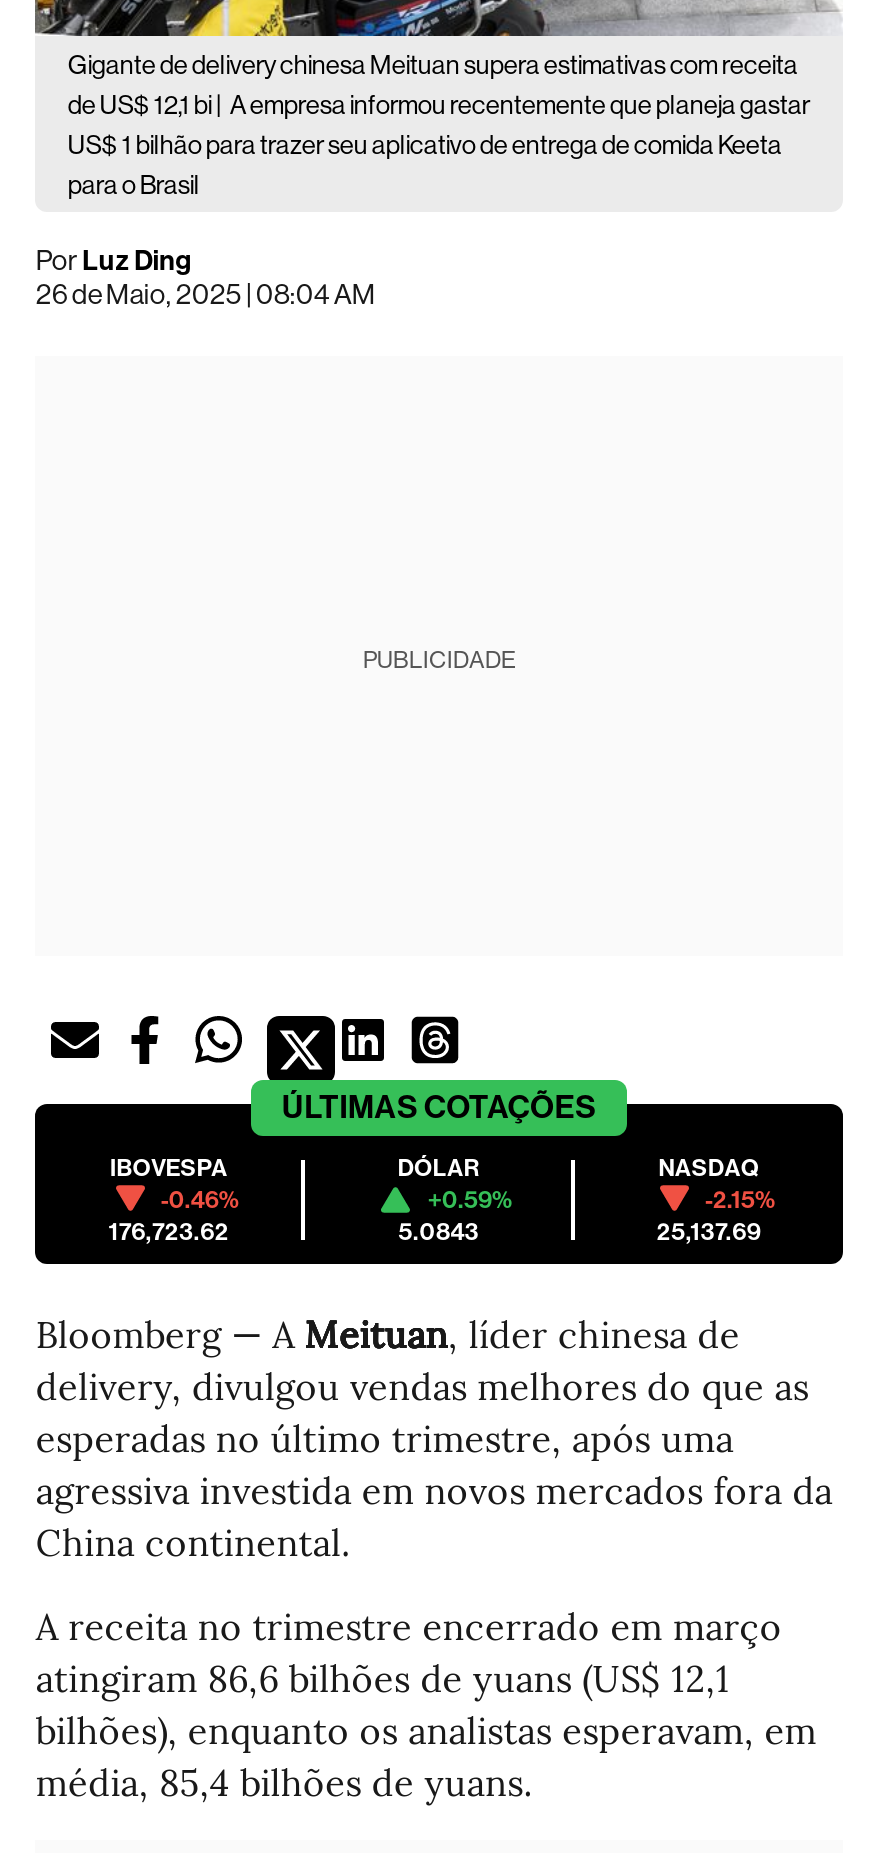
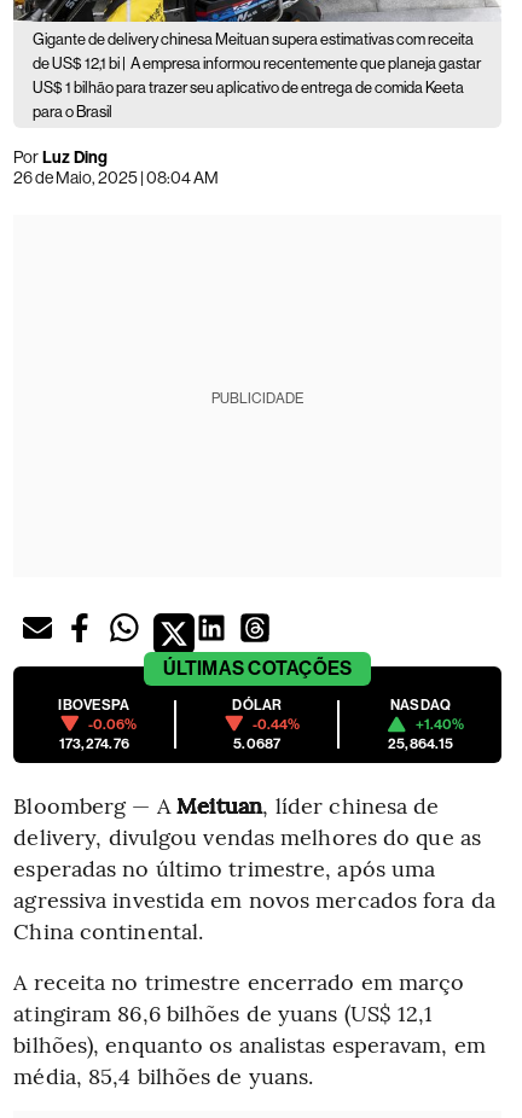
[161,1186,239,1214] -0.46% -> [89,716,137,733] -0.06%
[428,1186,512,1214] +0.59% -> [253,716,300,733] -0.44%
[705,1186,775,1214] -2.15% -> [415,716,463,733] +1.40%
[108,1218,229,1246] 176,723.62 -> [59,735,129,752] 173,274.76
[398,1218,479,1246] 5.0843 -> [233,735,281,752] 5.0687
[657,1218,761,1246] 25,137.69 -> [388,735,453,752] 25,864.15

